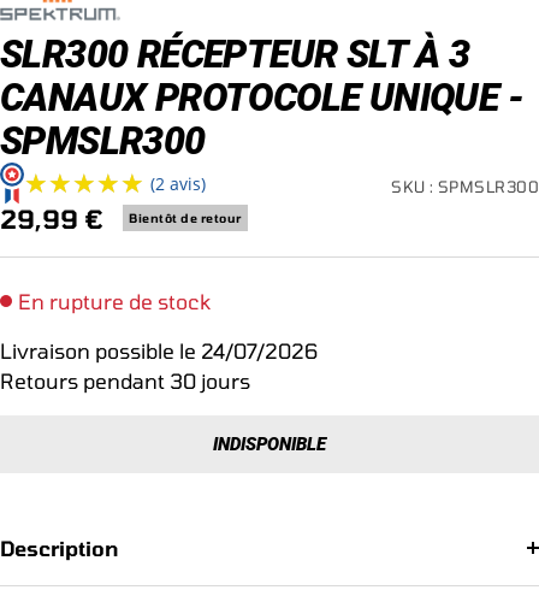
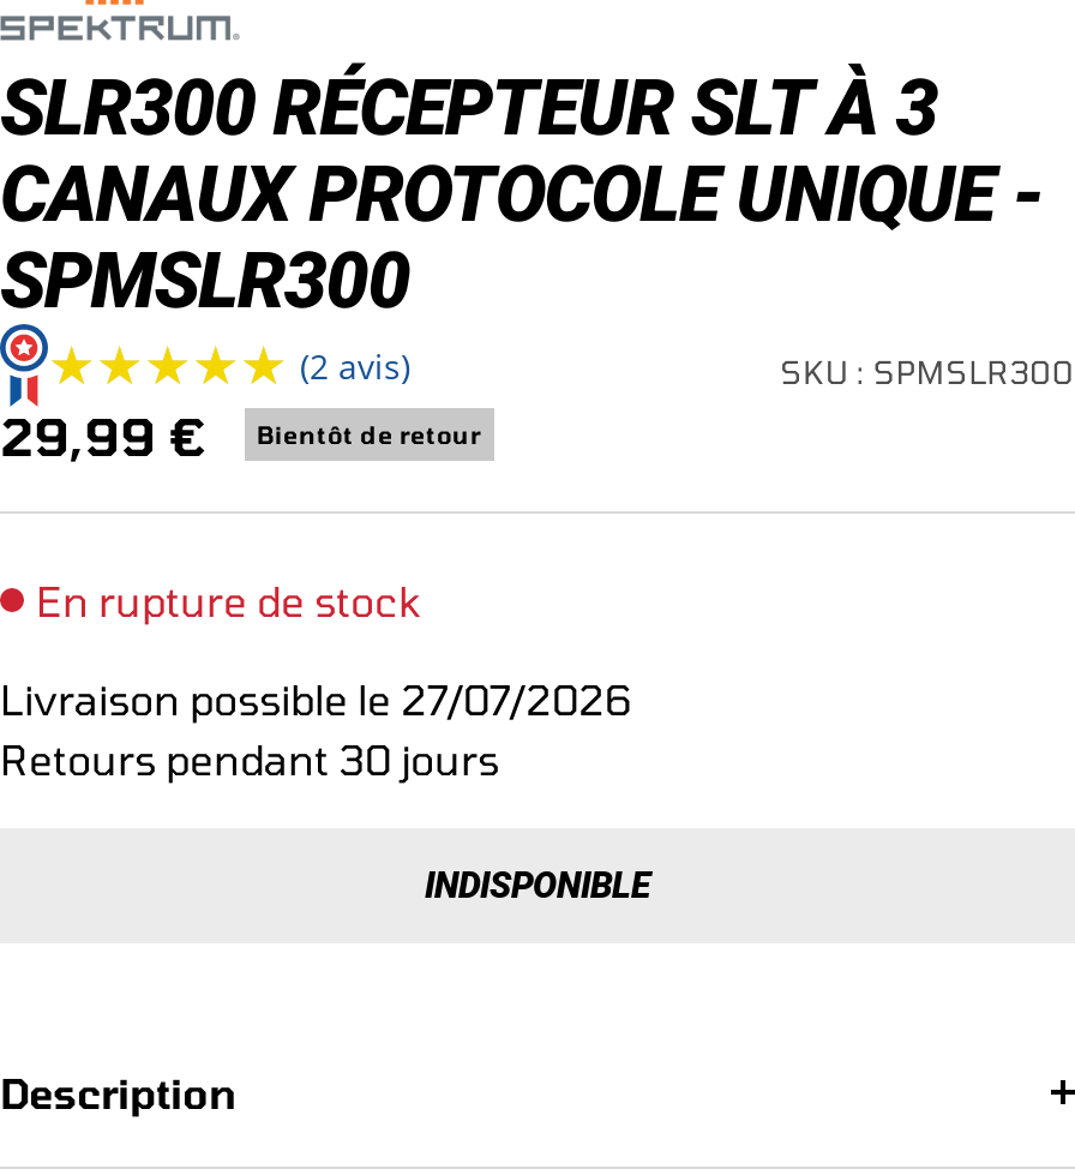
[0,338,318,362] Livraison possible le 24/07/2026 -> [0,674,631,722] Livraison possible le 27/07/2026

